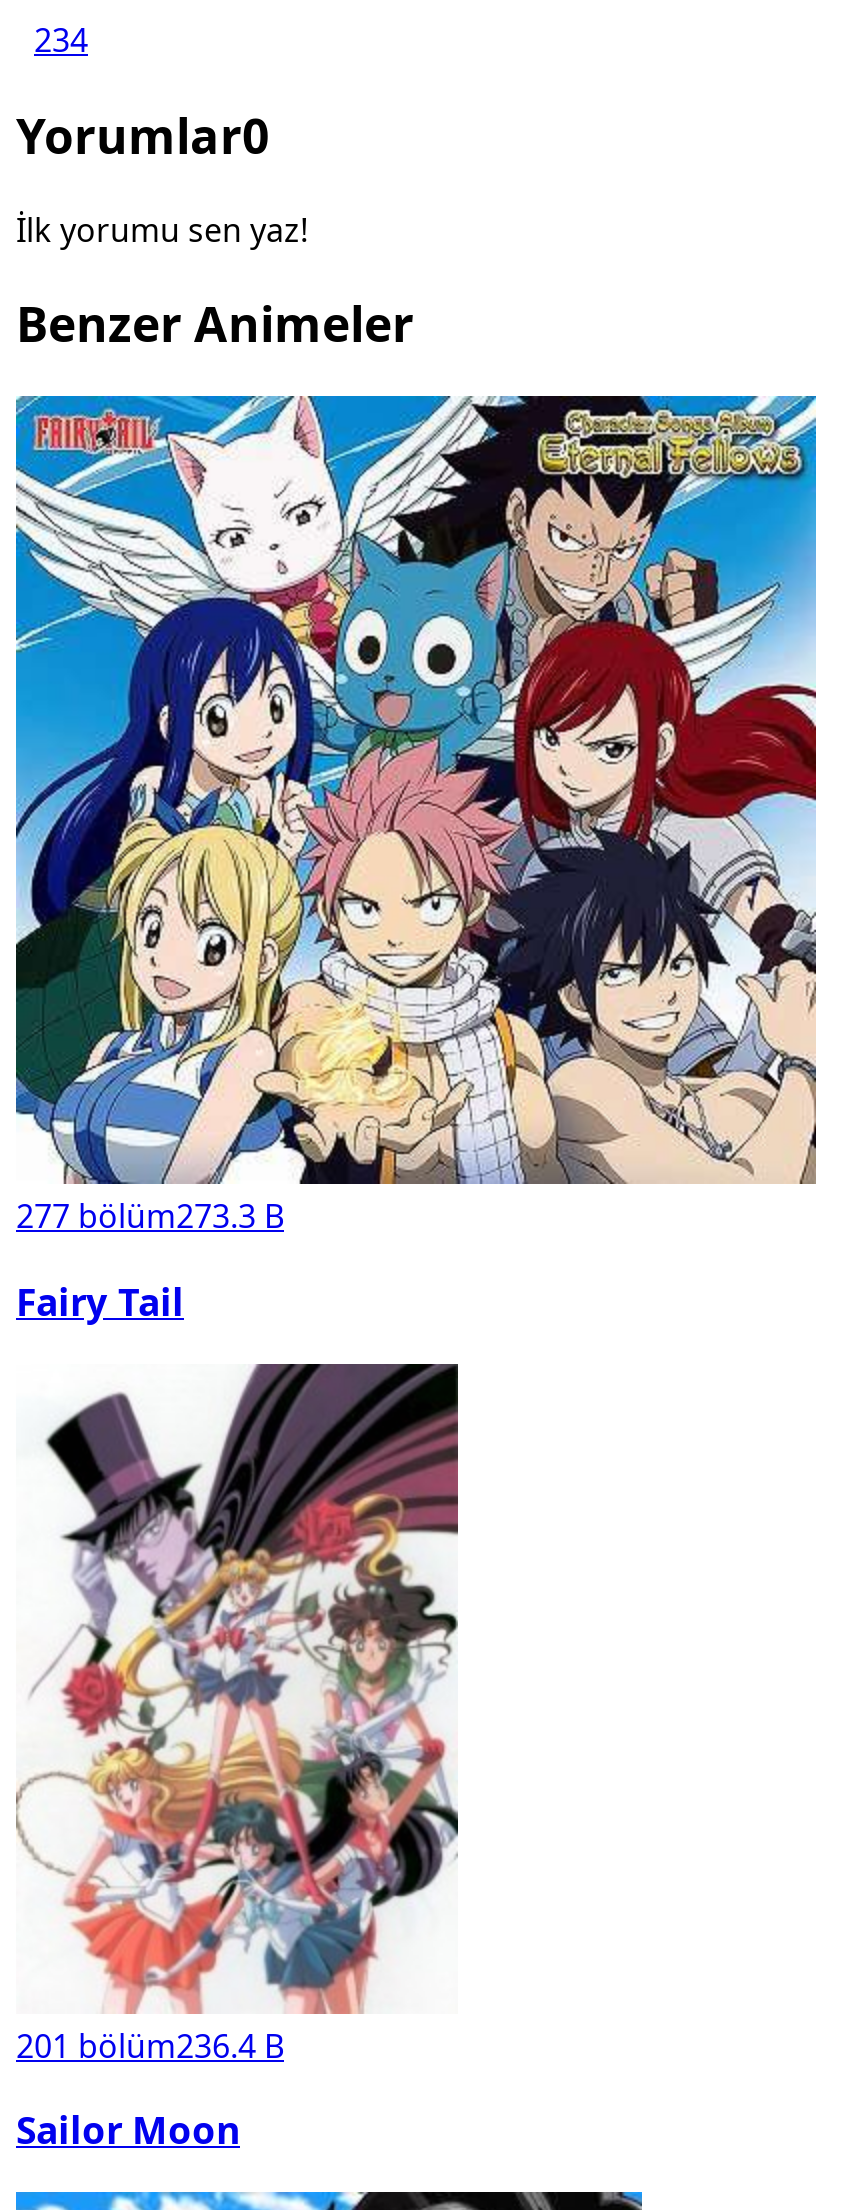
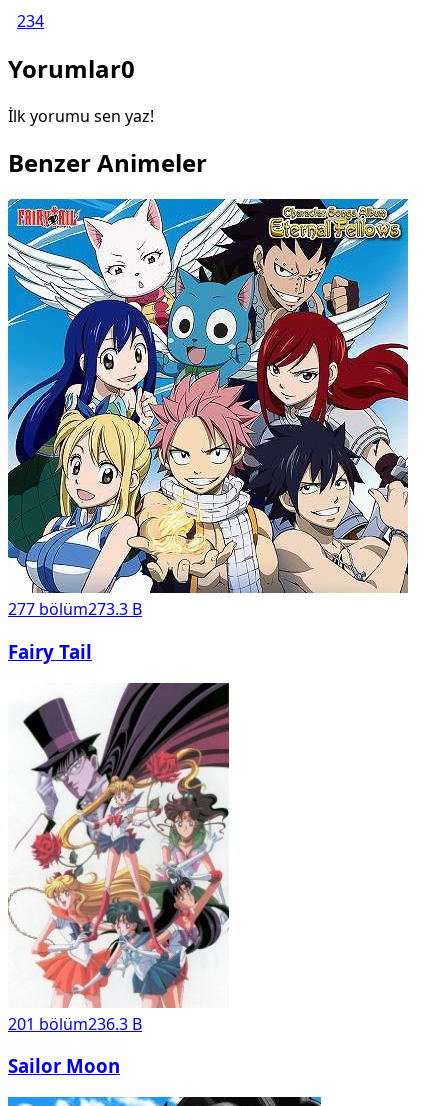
[16,2024,284,2068] 201 bölüm236.4 B -> [8,1013,142,1035] 201 bölüm236.3 B

